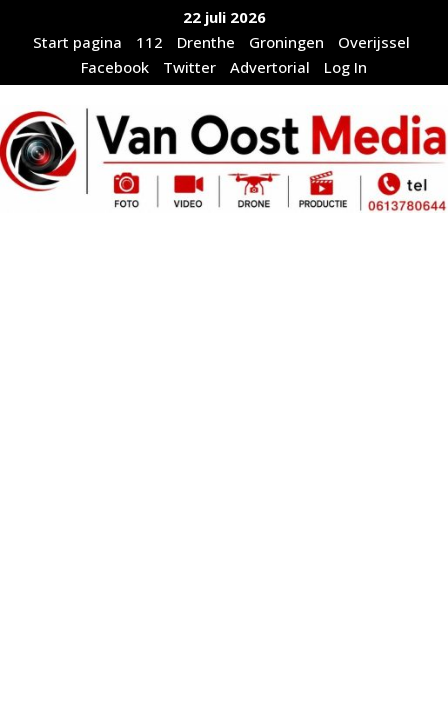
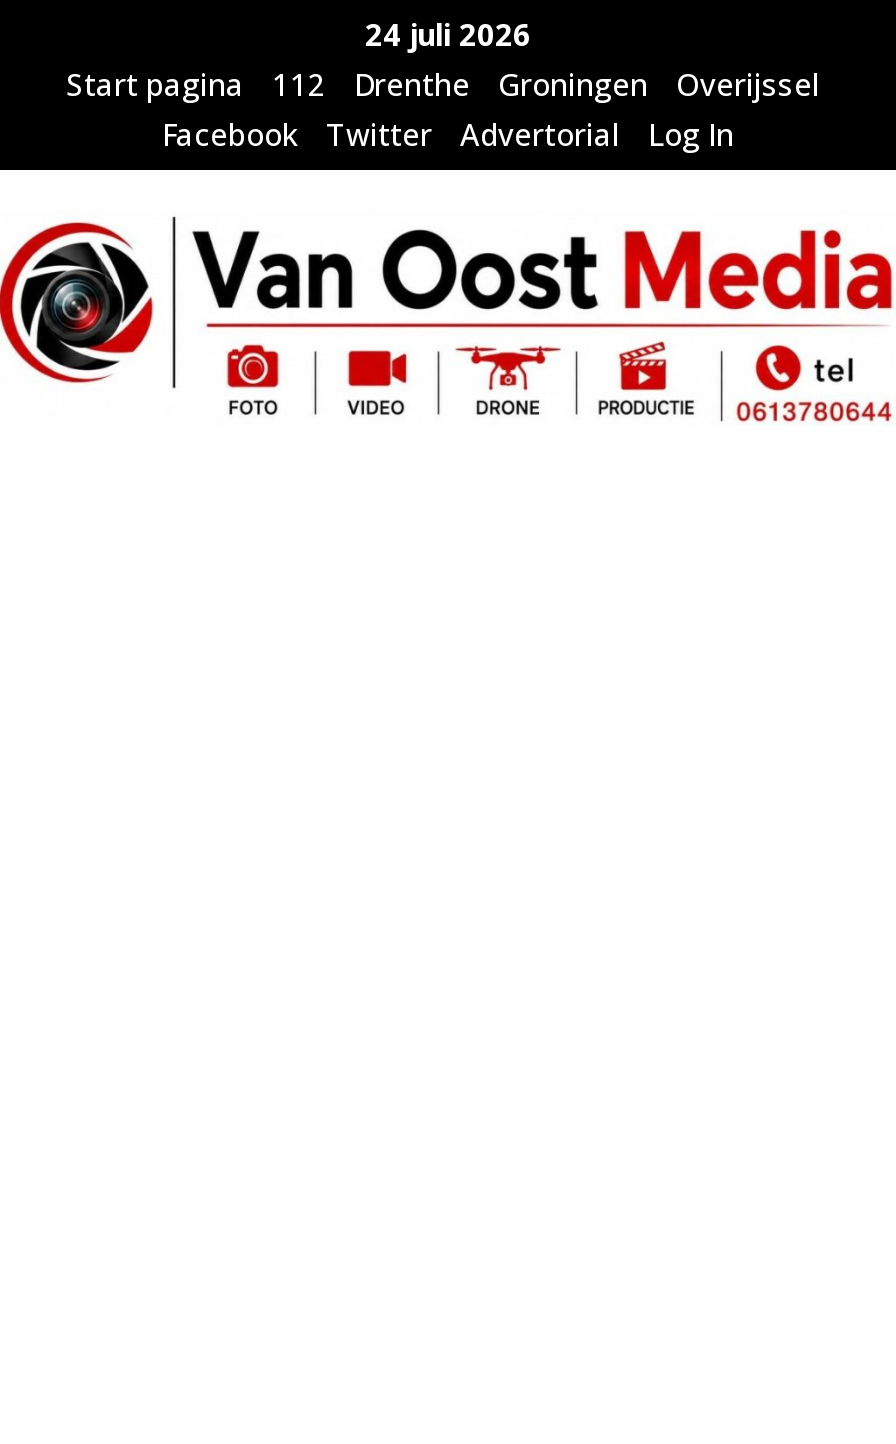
[182,7,265,27] 22 juli 2026 -> [365,14,531,54] 24 juli 2026

